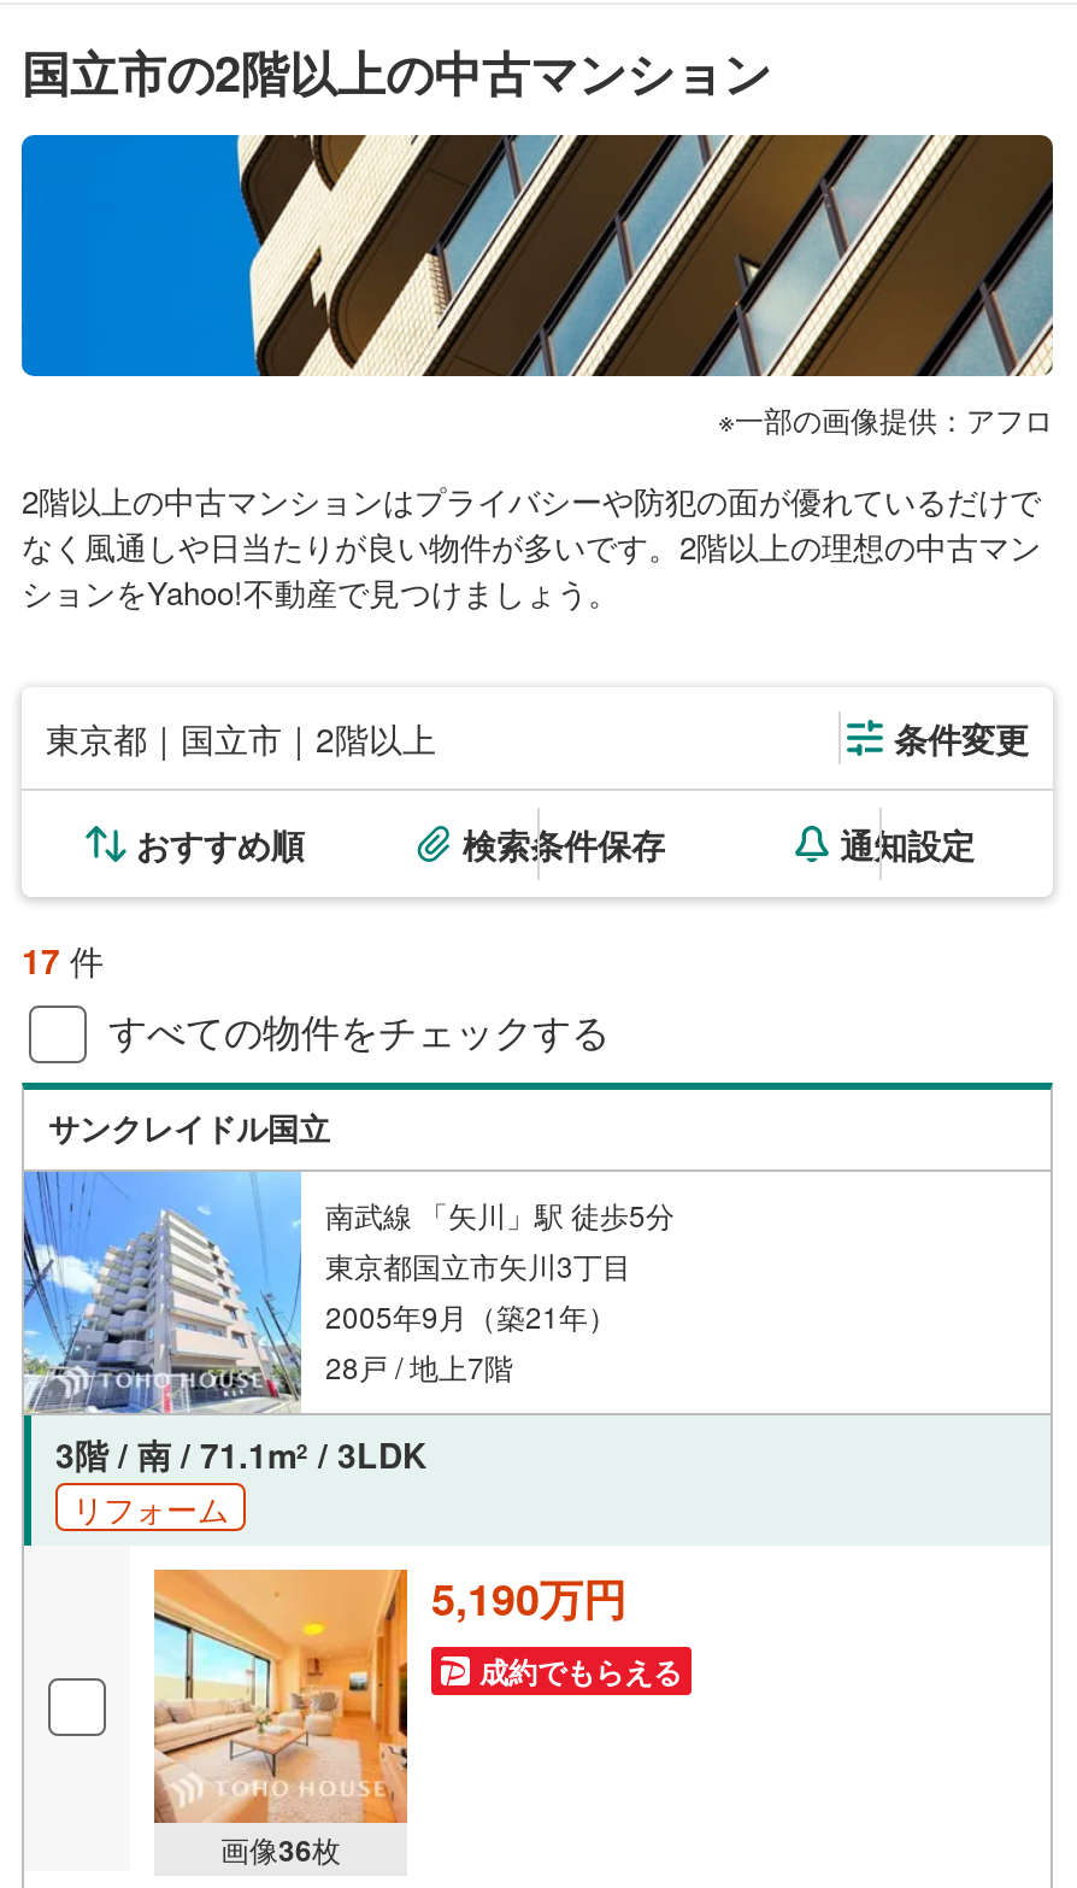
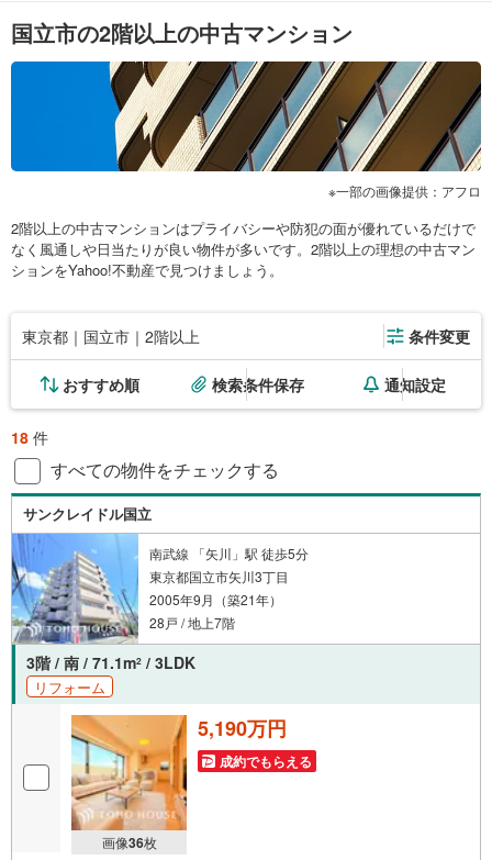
[22,935,104,983] 17件 -> [11,426,48,448] 18件

